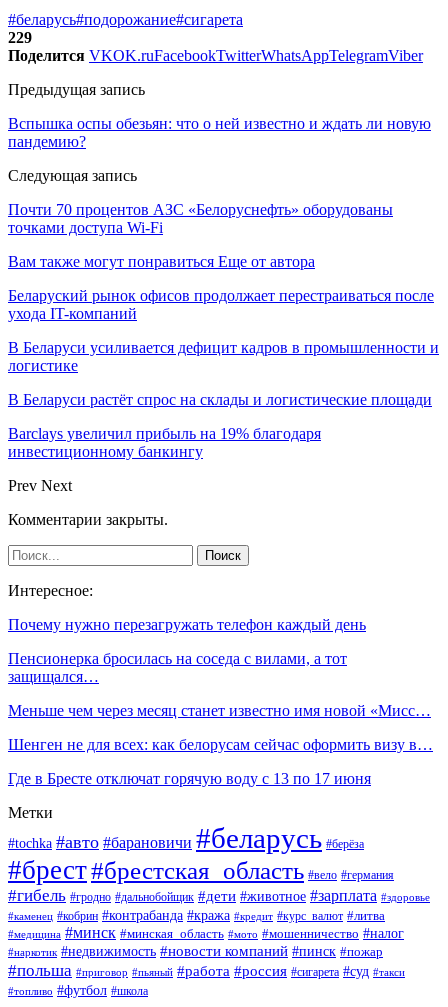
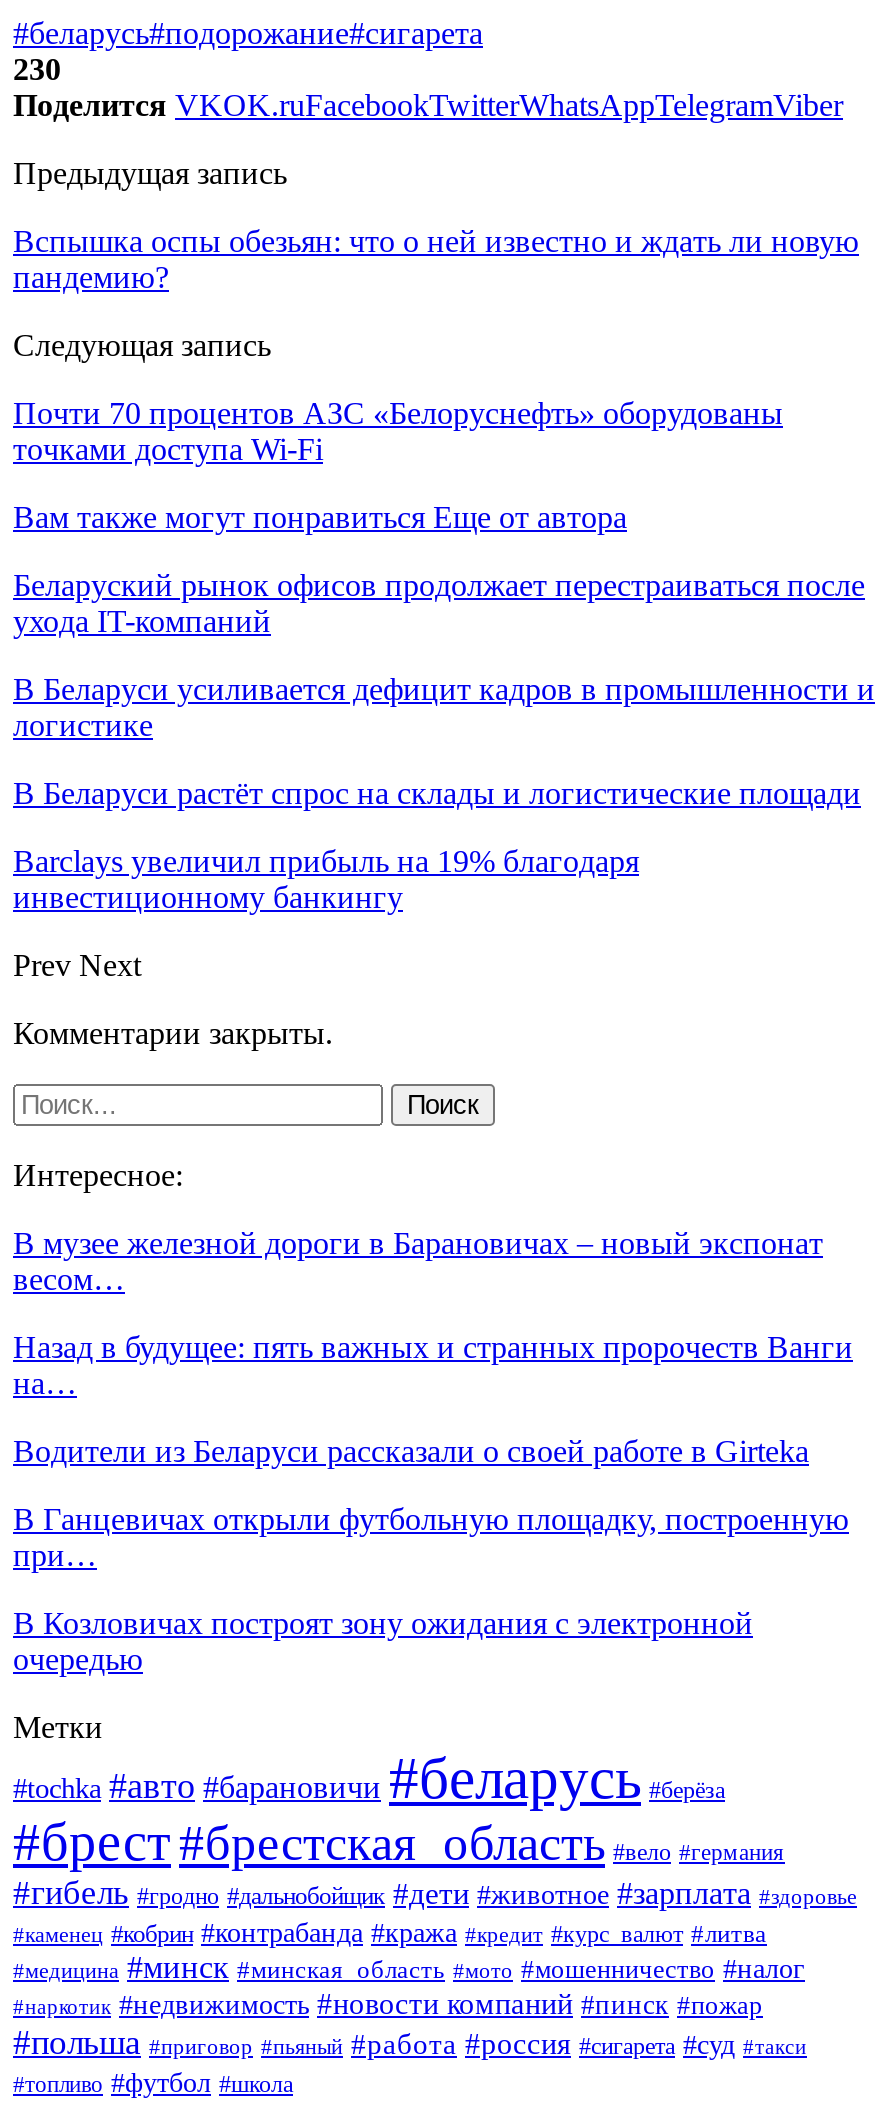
[8,29,32,46] 229 -> [13,52,61,86] 230
[8,616,366,633] Почему нужно перезагружать телефон каждый день -> [13,1226,823,1296] В музее железной дороги в Барановичах – новый экспонат | весом…
[8,650,347,685] Пенсионерка бросилась на соседа с вилами, а тот | защищался… -> [13,1330,853,1400] Назад в будущее: пять важных и странных пророчеств Ванги | на…
[8,702,431,719] Меньше чем через месяц станет известно имя новой «Мисс… -> [13,1434,809,1468] Водители из Беларуси рассказали о своей работе в Girteka
[8,736,433,753] Шенген не для всех: как белорусам сейчас оформить визу в… -> [13,1502,849,1572] В Ганцевичах открыли футбольную площадку, построенную | при…
[8,770,371,787] Где в Бресте отключат горячую воду с 13 по 17 июня -> [13,1606,753,1676] В Козловичах построят зону ожидания с электронной | очередью

